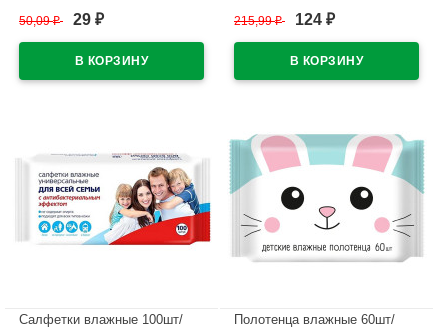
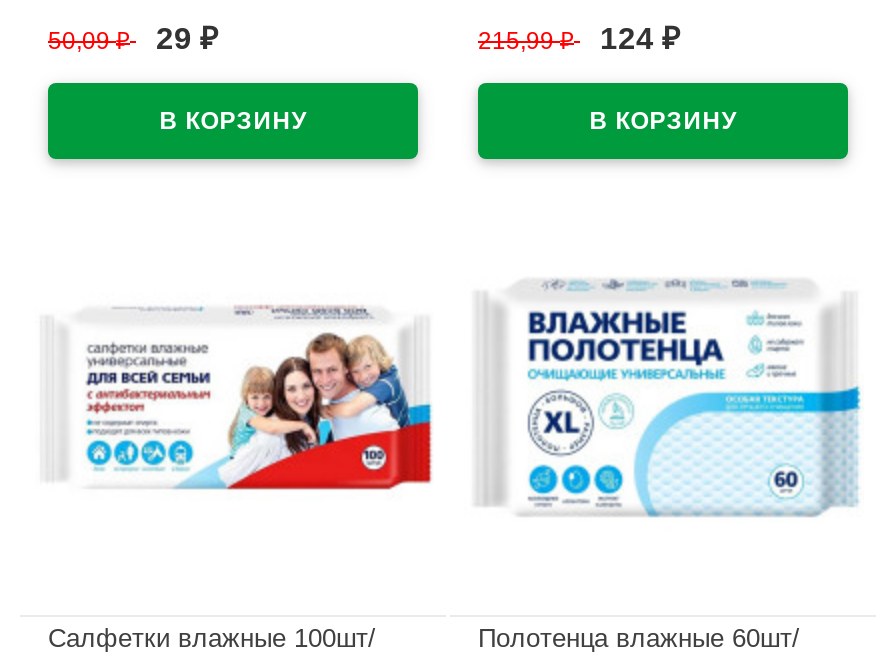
[229,134,425,262] [image] -> [470,269,862,521] [image]

